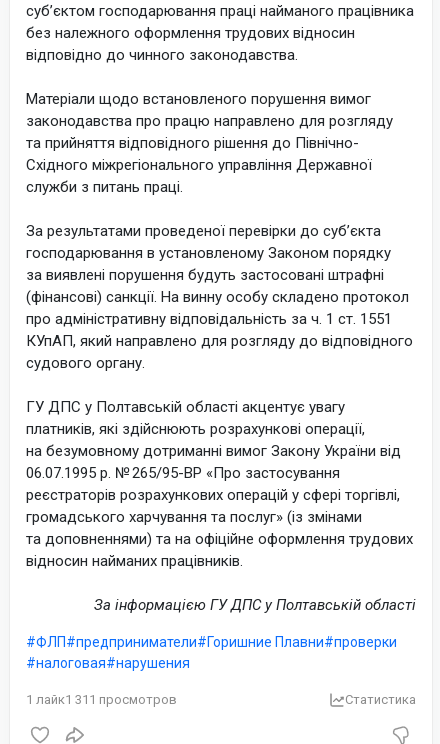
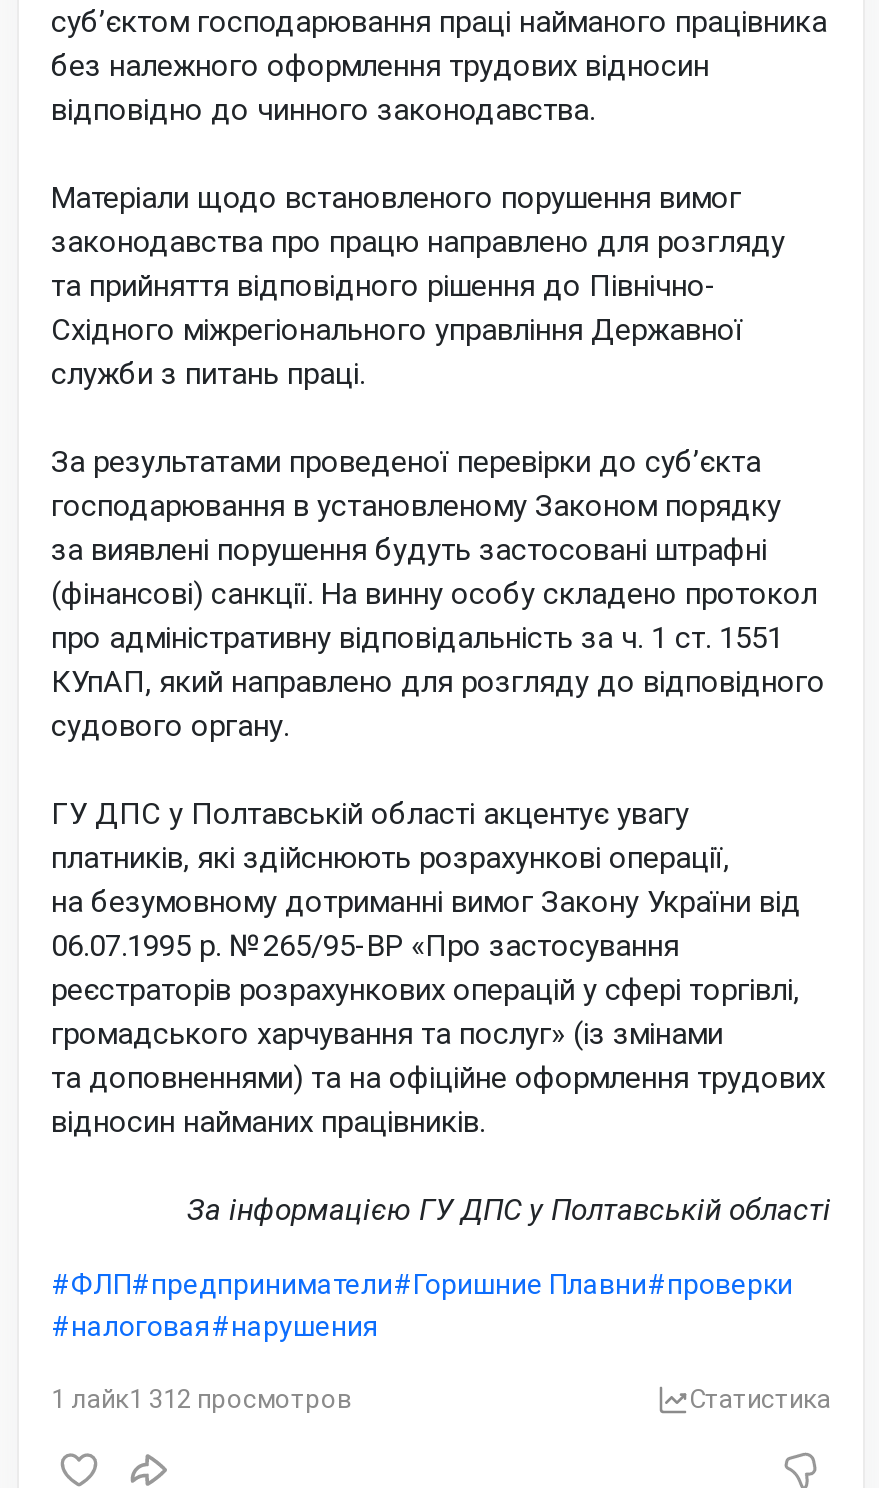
[26,692,177,707] 1 лайк1 311 просмотров -> [51,1384,353,1414] 1 лайк1 312 просмотров

